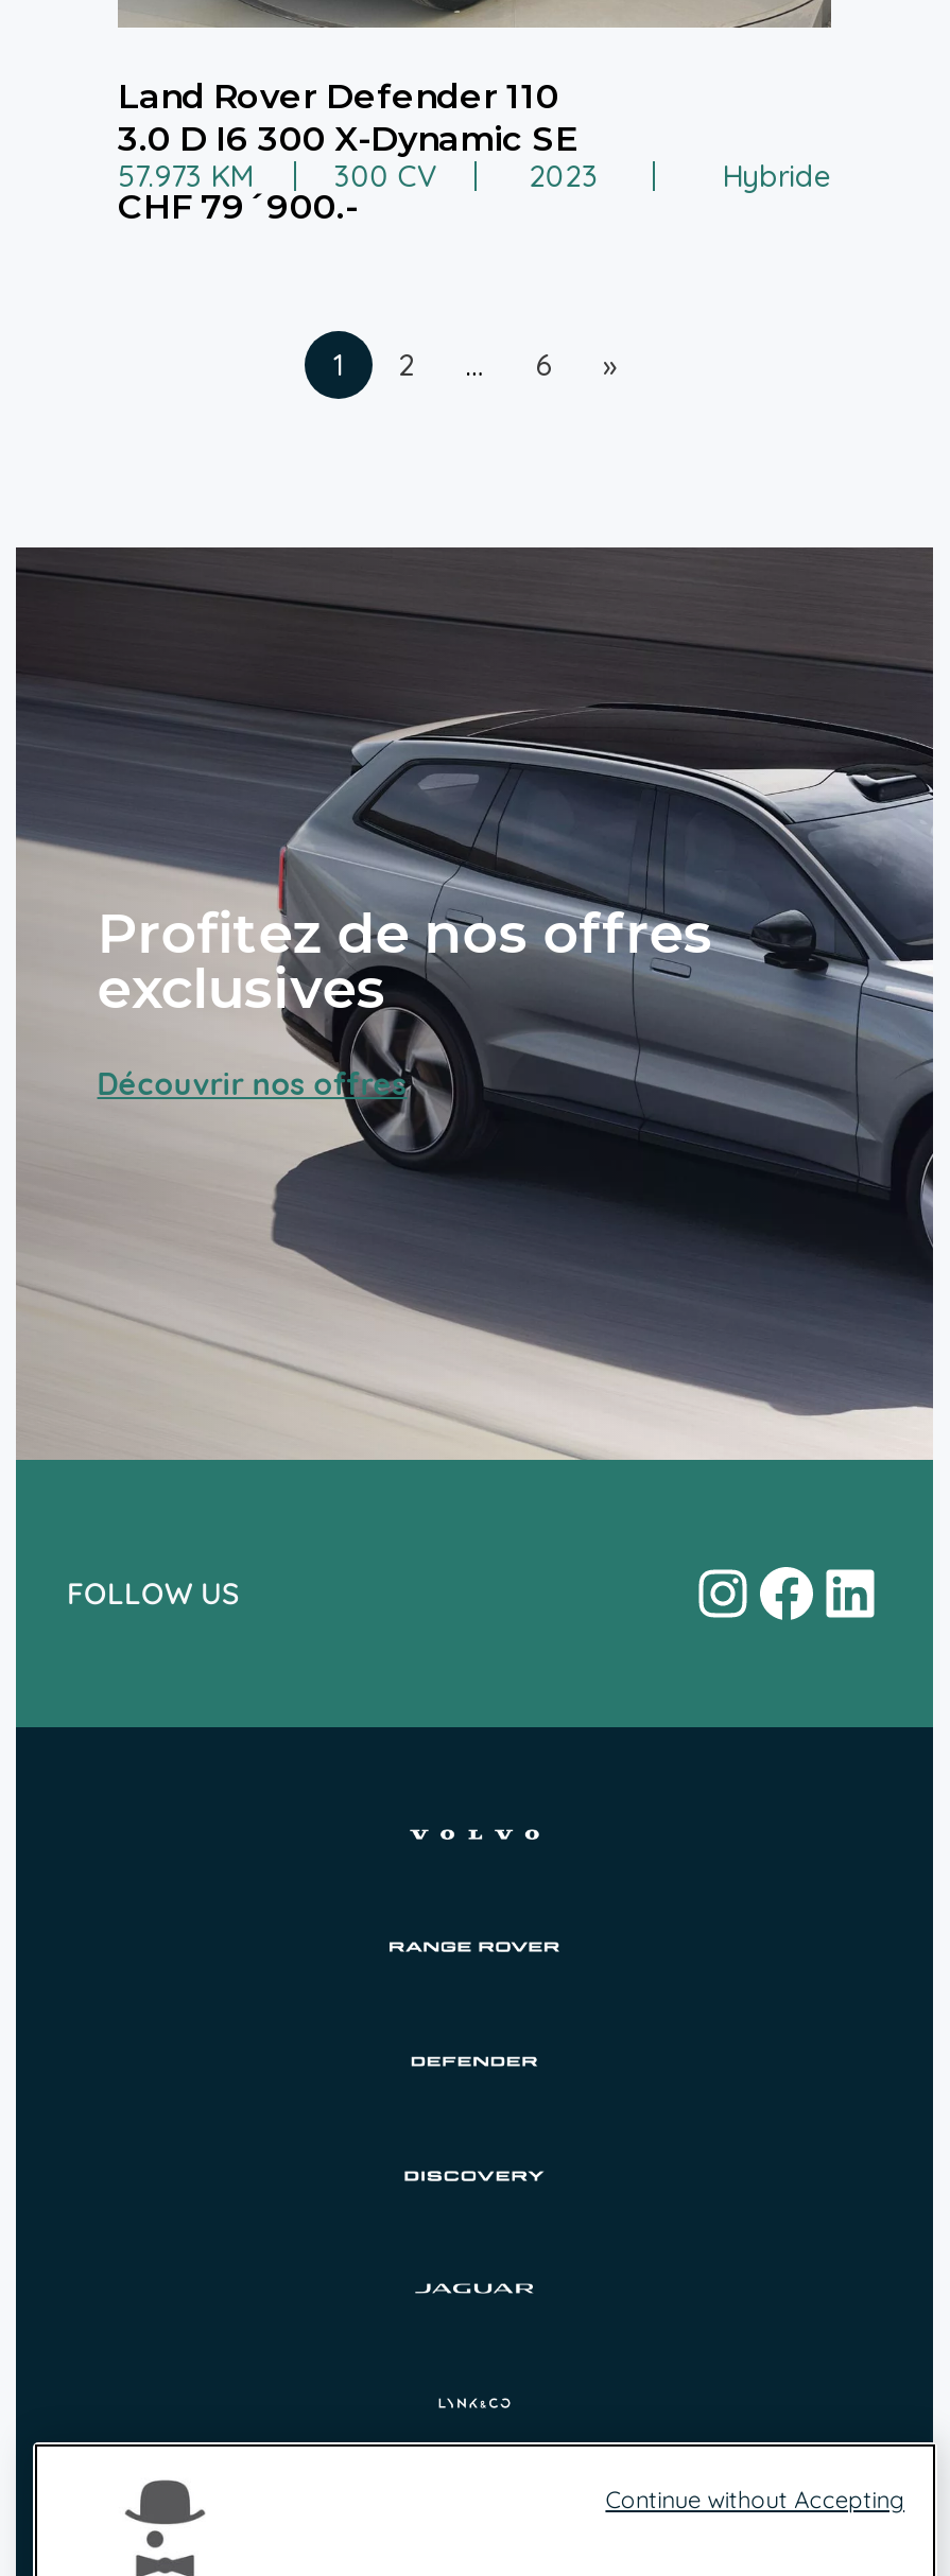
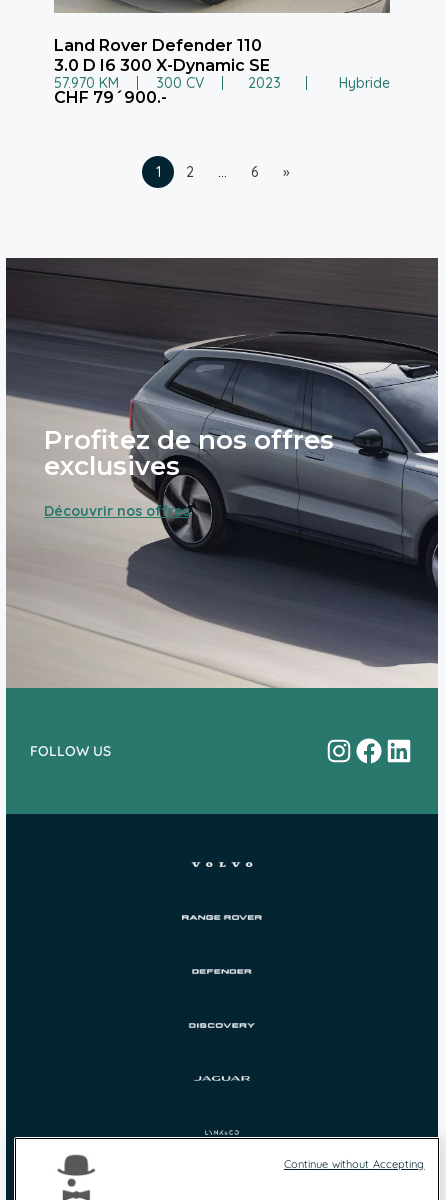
[118,156,254,195] 57.973 KM -> [54,74,119,92] 57.970 KM

